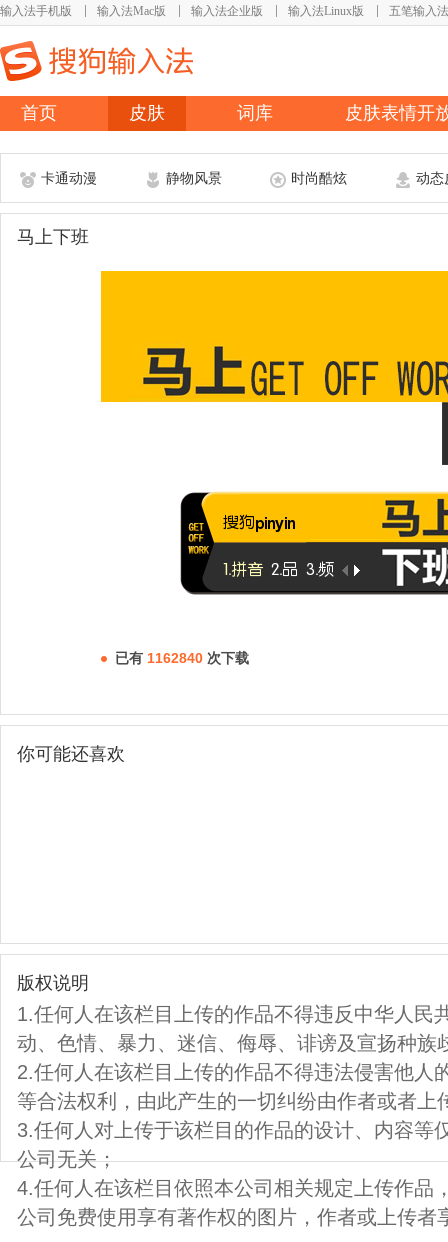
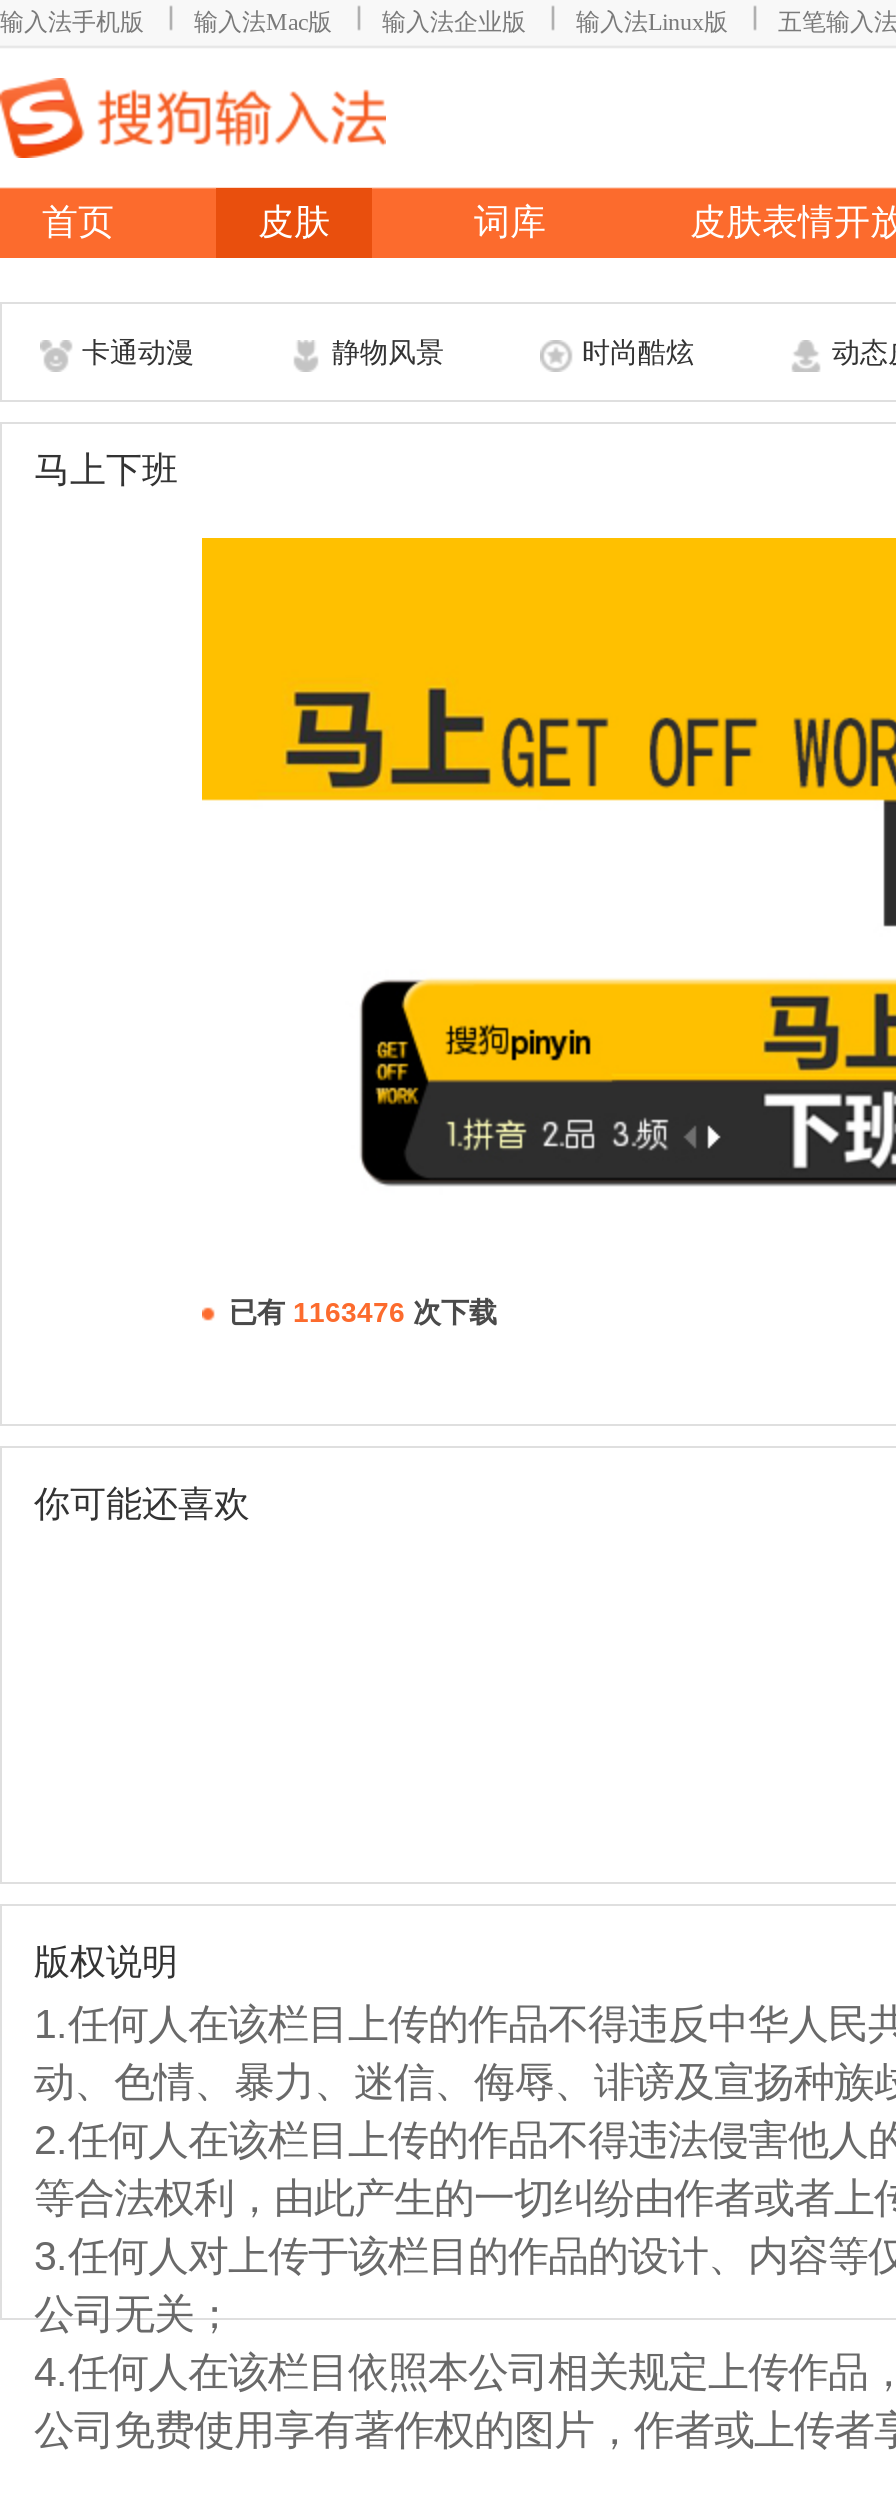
[114,650,248,666] 已有1162840次下载 -> [229,1296,497,1328] 已有1163476次下载

